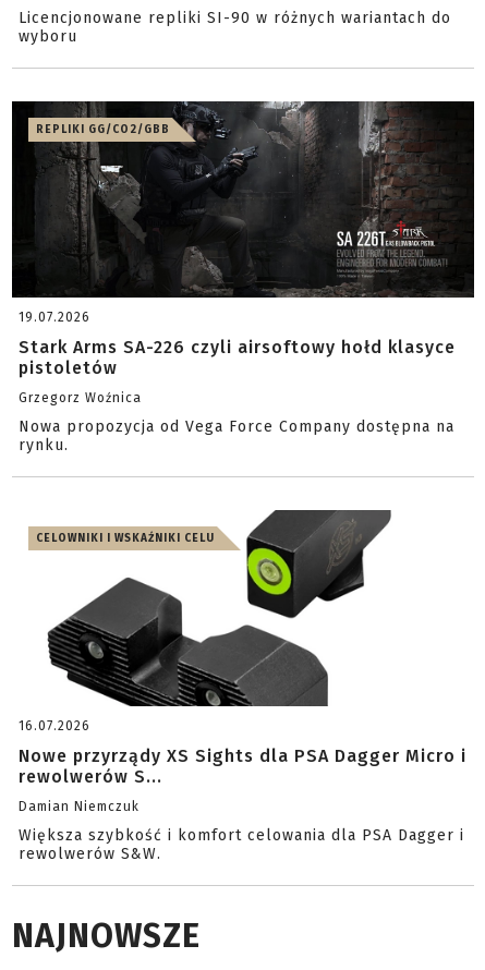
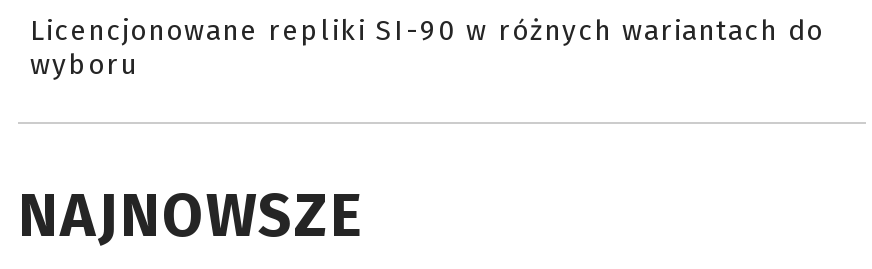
[11,100,475,299] [image] | REPLIKI GG/CO2/GBB -> none
[19,309,456,454] 19.07.2026 | Stark Arms SA-226 czyli airsoftowy hołd klasyce | pistoletów | Grzegorz Woźnica | Nowa propozycja od Vega Force Company dostępna na | rynku. -> none
[36,509,392,707] [image] | CELOWNIKI I WSKAŹNIKI CELU -> none
[19,718,466,863] 16.07.2026 | Nowe przyrządy XS Sights dla PSA Dagger Micro i | rewolwerów S... | Damian Niemczuk | Większa szybkość i komfort celowania dla PSA Dagger i | rewolwerów S&W. -> none

